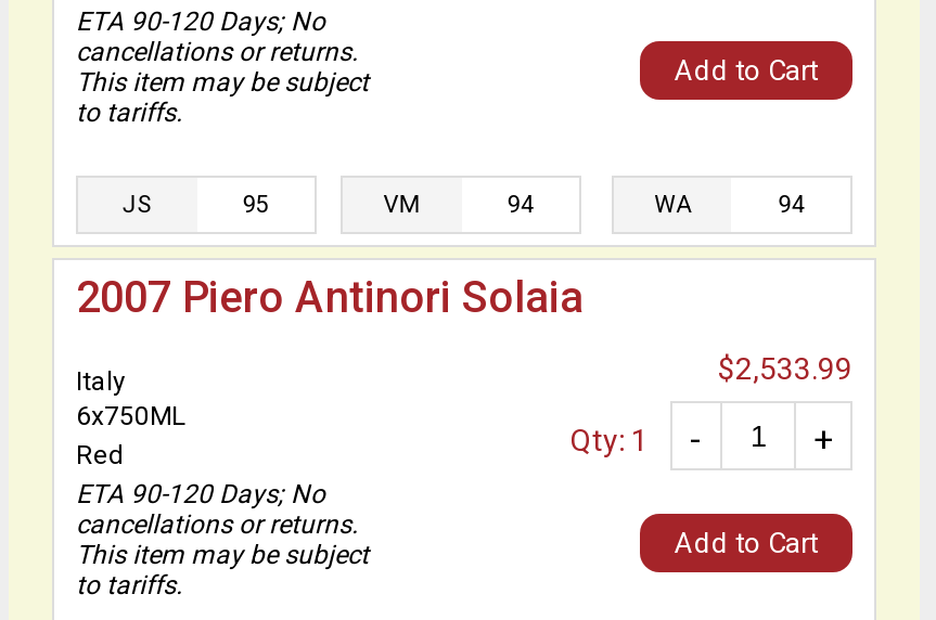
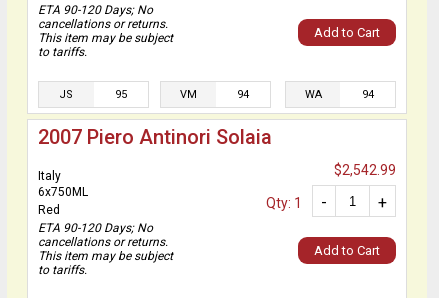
[718,351,852,386] $2,533.99 -> [334,162,396,178] $2,542.99

